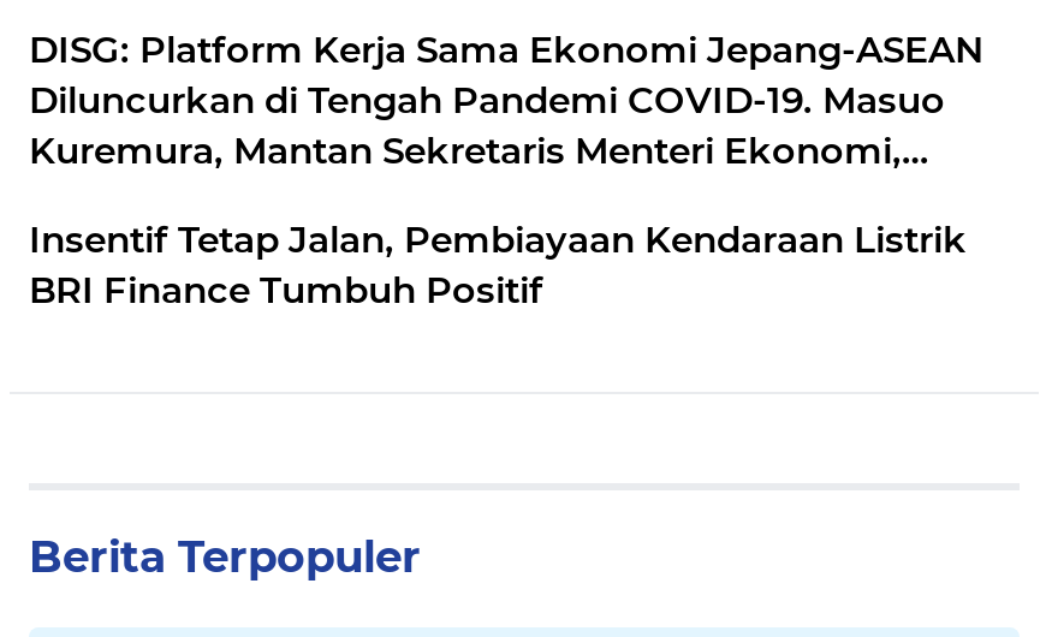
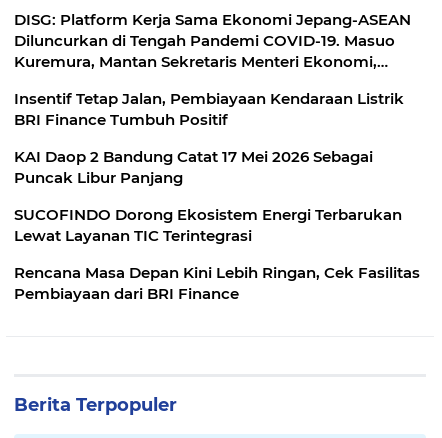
none -> [14,147,420,303] KAI Daop 2 Bandung Catat 17 Mei 2026 Sebagai | Puncak Libur Panjang | SUCOFINDO Dorong Ekosistem Energi Terbarukan | Lewat Layanan TIC Terintegrasi | Rencana Masa Depan Kini Lebih Ringan, Cek Fasilitas | Pembiayaan dari BRI Finance

